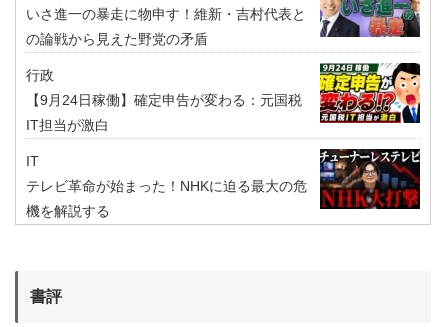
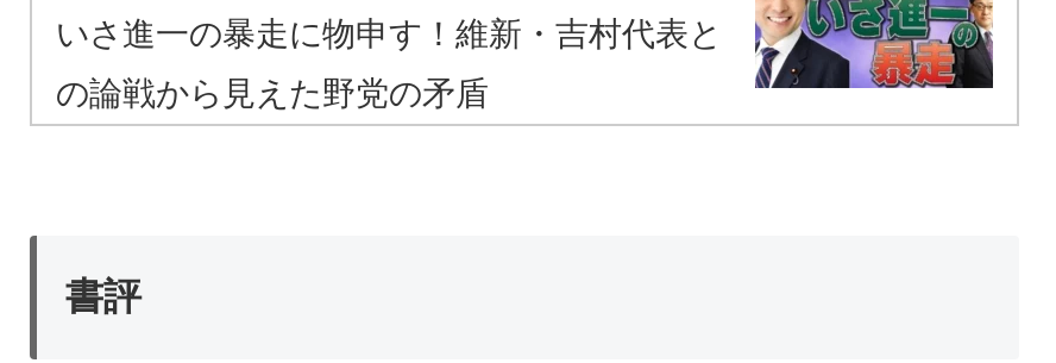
[26,62,421,219] [image] | 行政 | 【9月24日稼働】確定申告が変わる：元国税 | IT担当が激白 | IT | テレビ革命が始まった！NHKに迫る最大の危 | 機を解説する -> none
[319,148,421,210] [image] -> none

